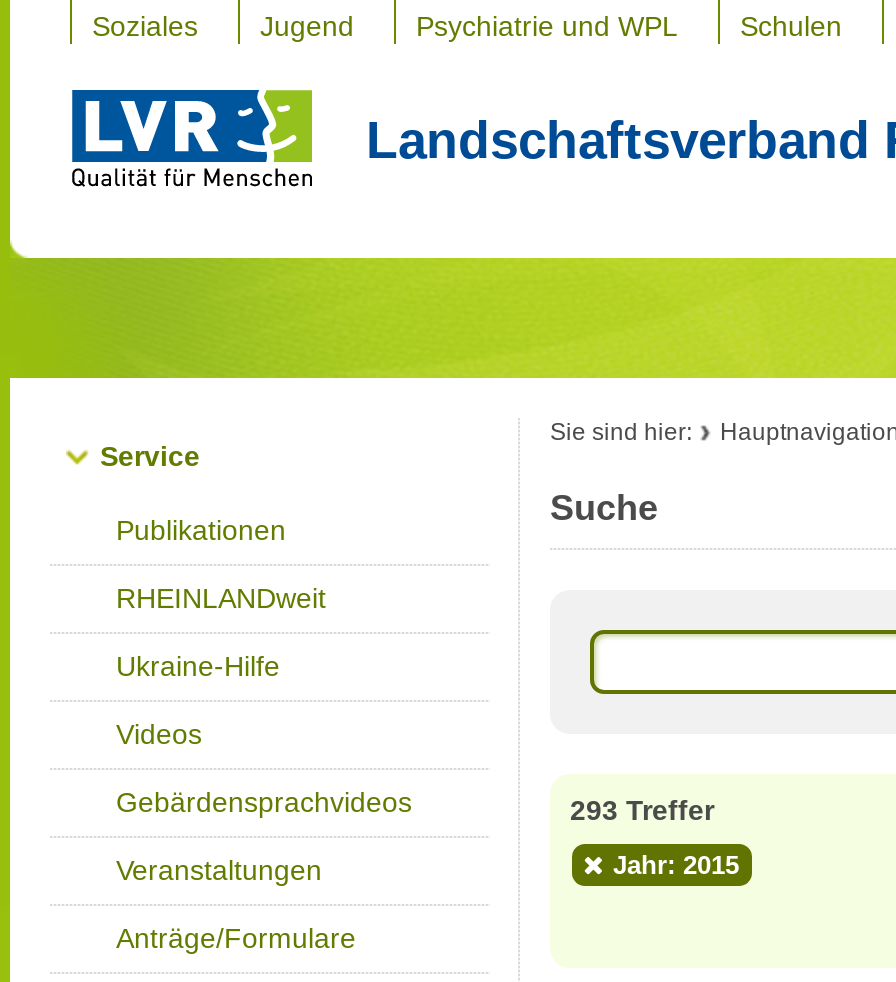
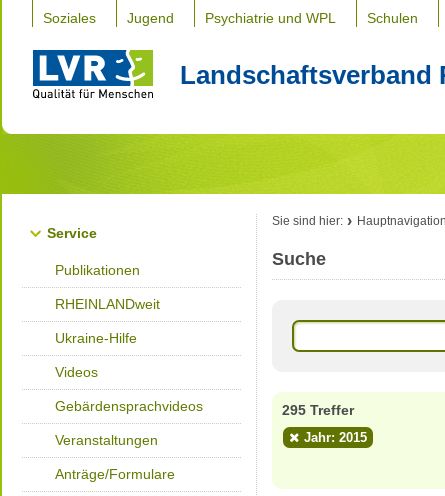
[570,794,714,826] 293 Treffer -> [282,402,354,418] 295 Treffer

